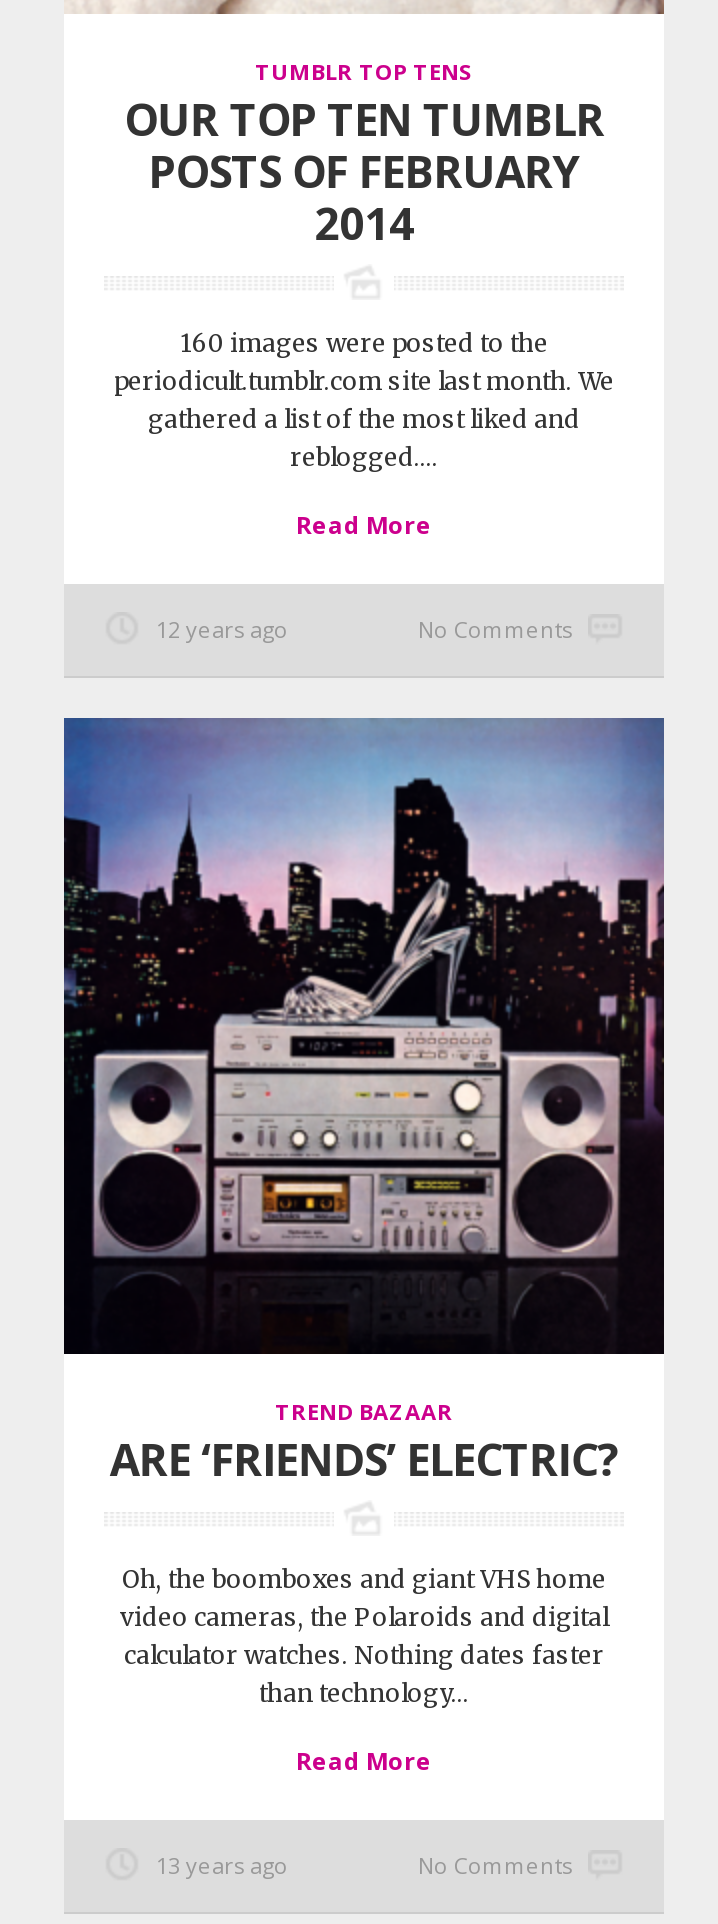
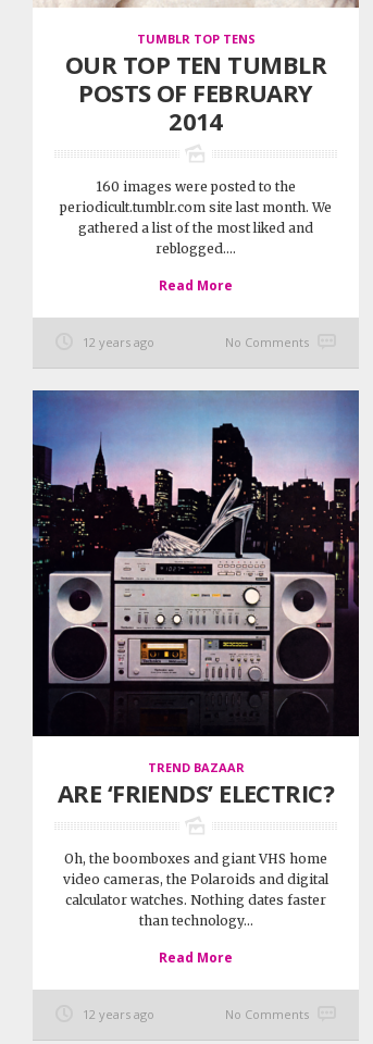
[156,1850,288,1880] 13 years ago -> [83,1006,154,1022] 12 years ago

